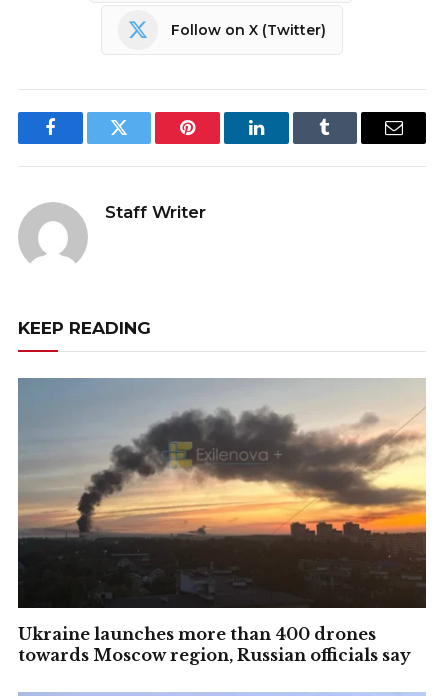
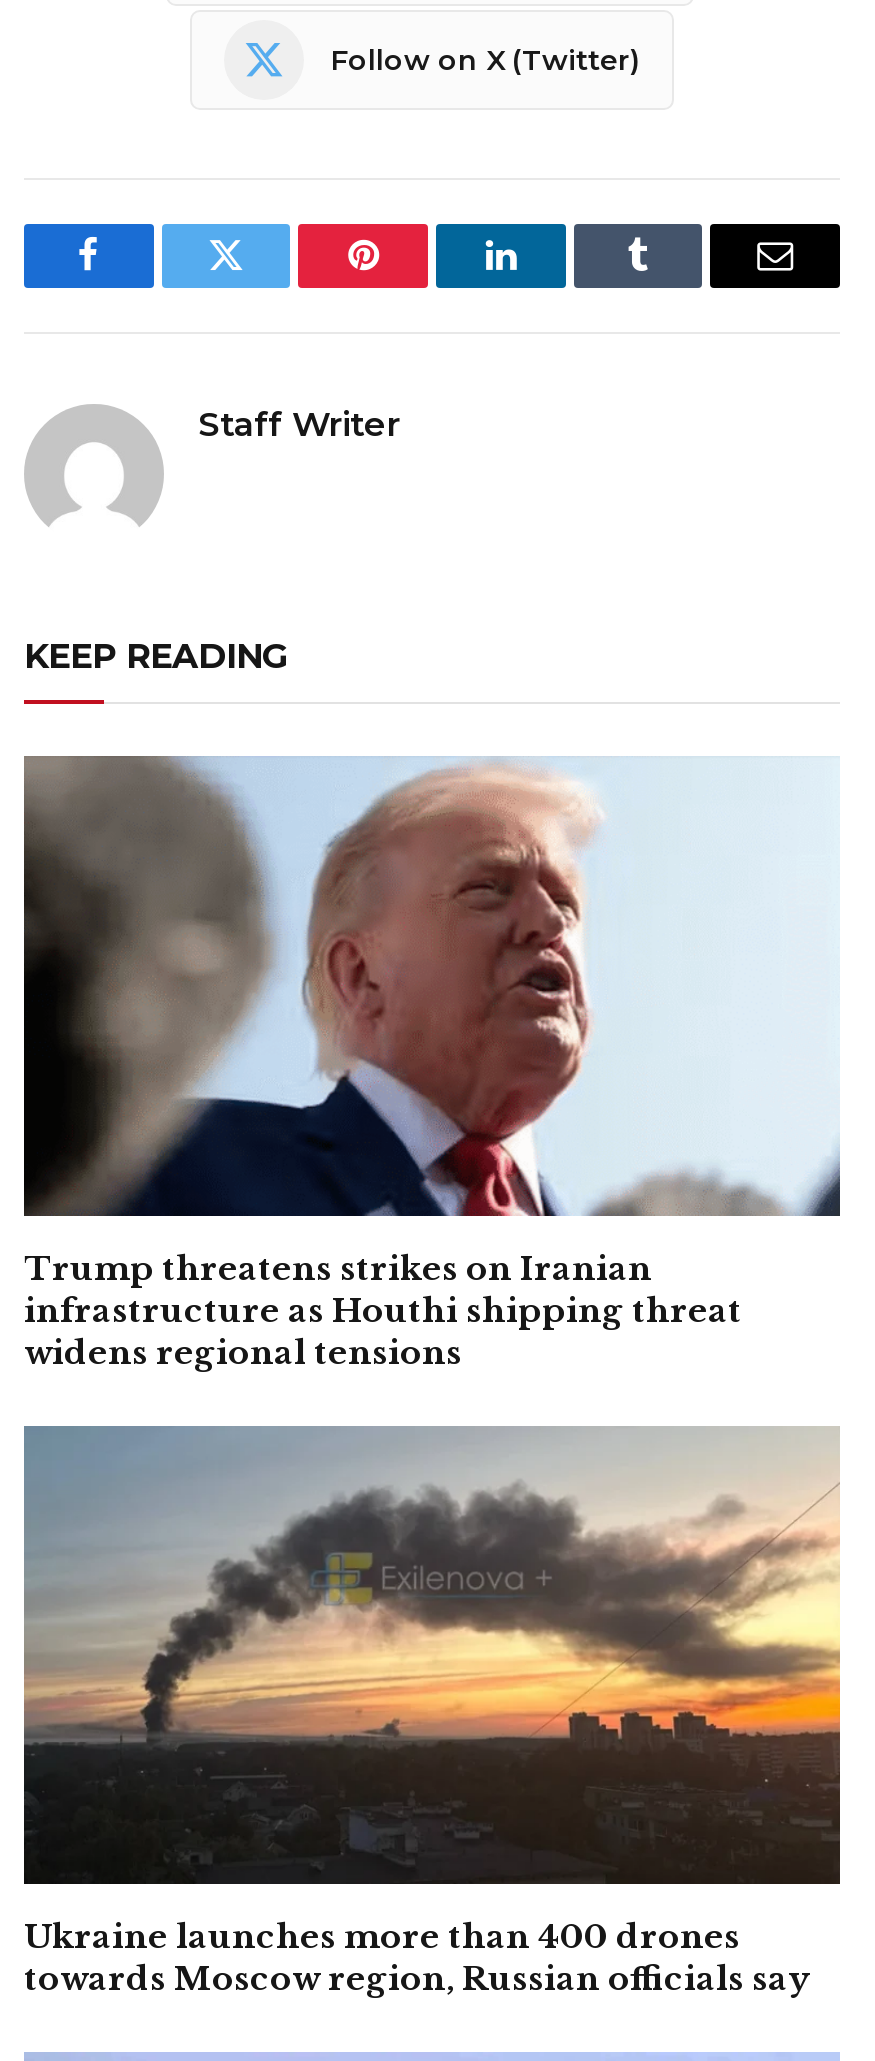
none -> [22,756,840,1371] [image] | Trump threatens strikes on Iranian | infrastructure as Houthi shipping threat | widens regional tensions

